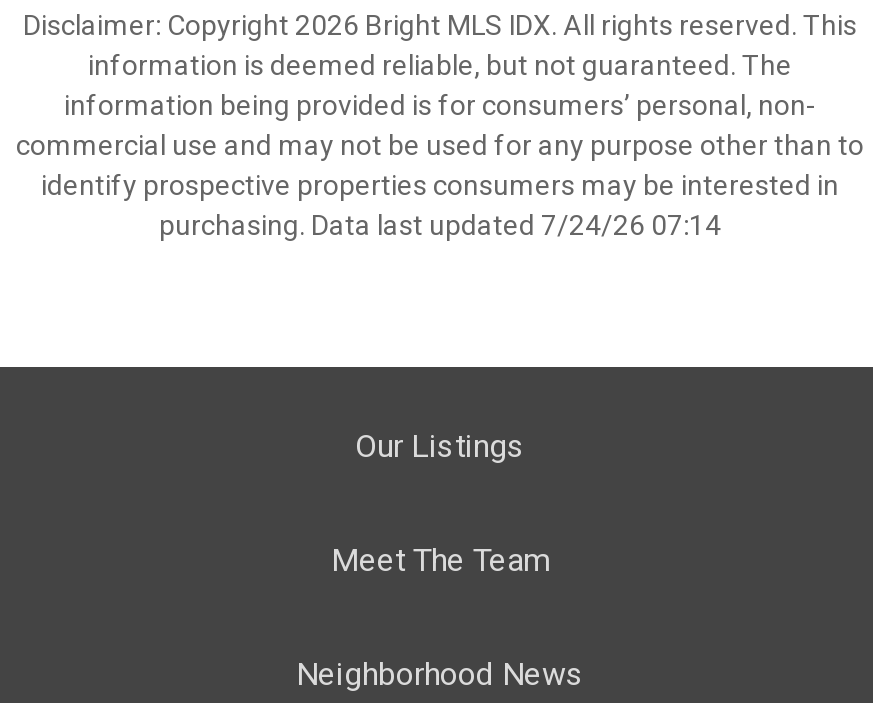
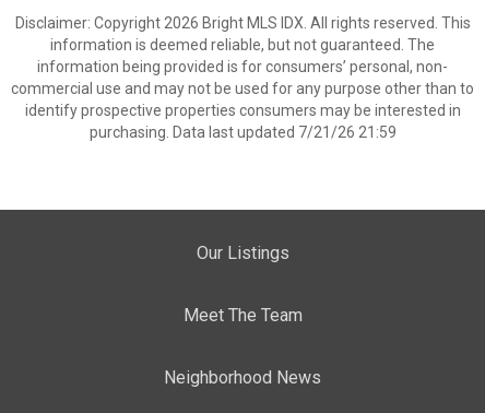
[159,209,721,241] purchasing. Data last updated 7/24/26 07:14 -> [89,123,396,141] purchasing. Data last updated 7/21/26 21:59

